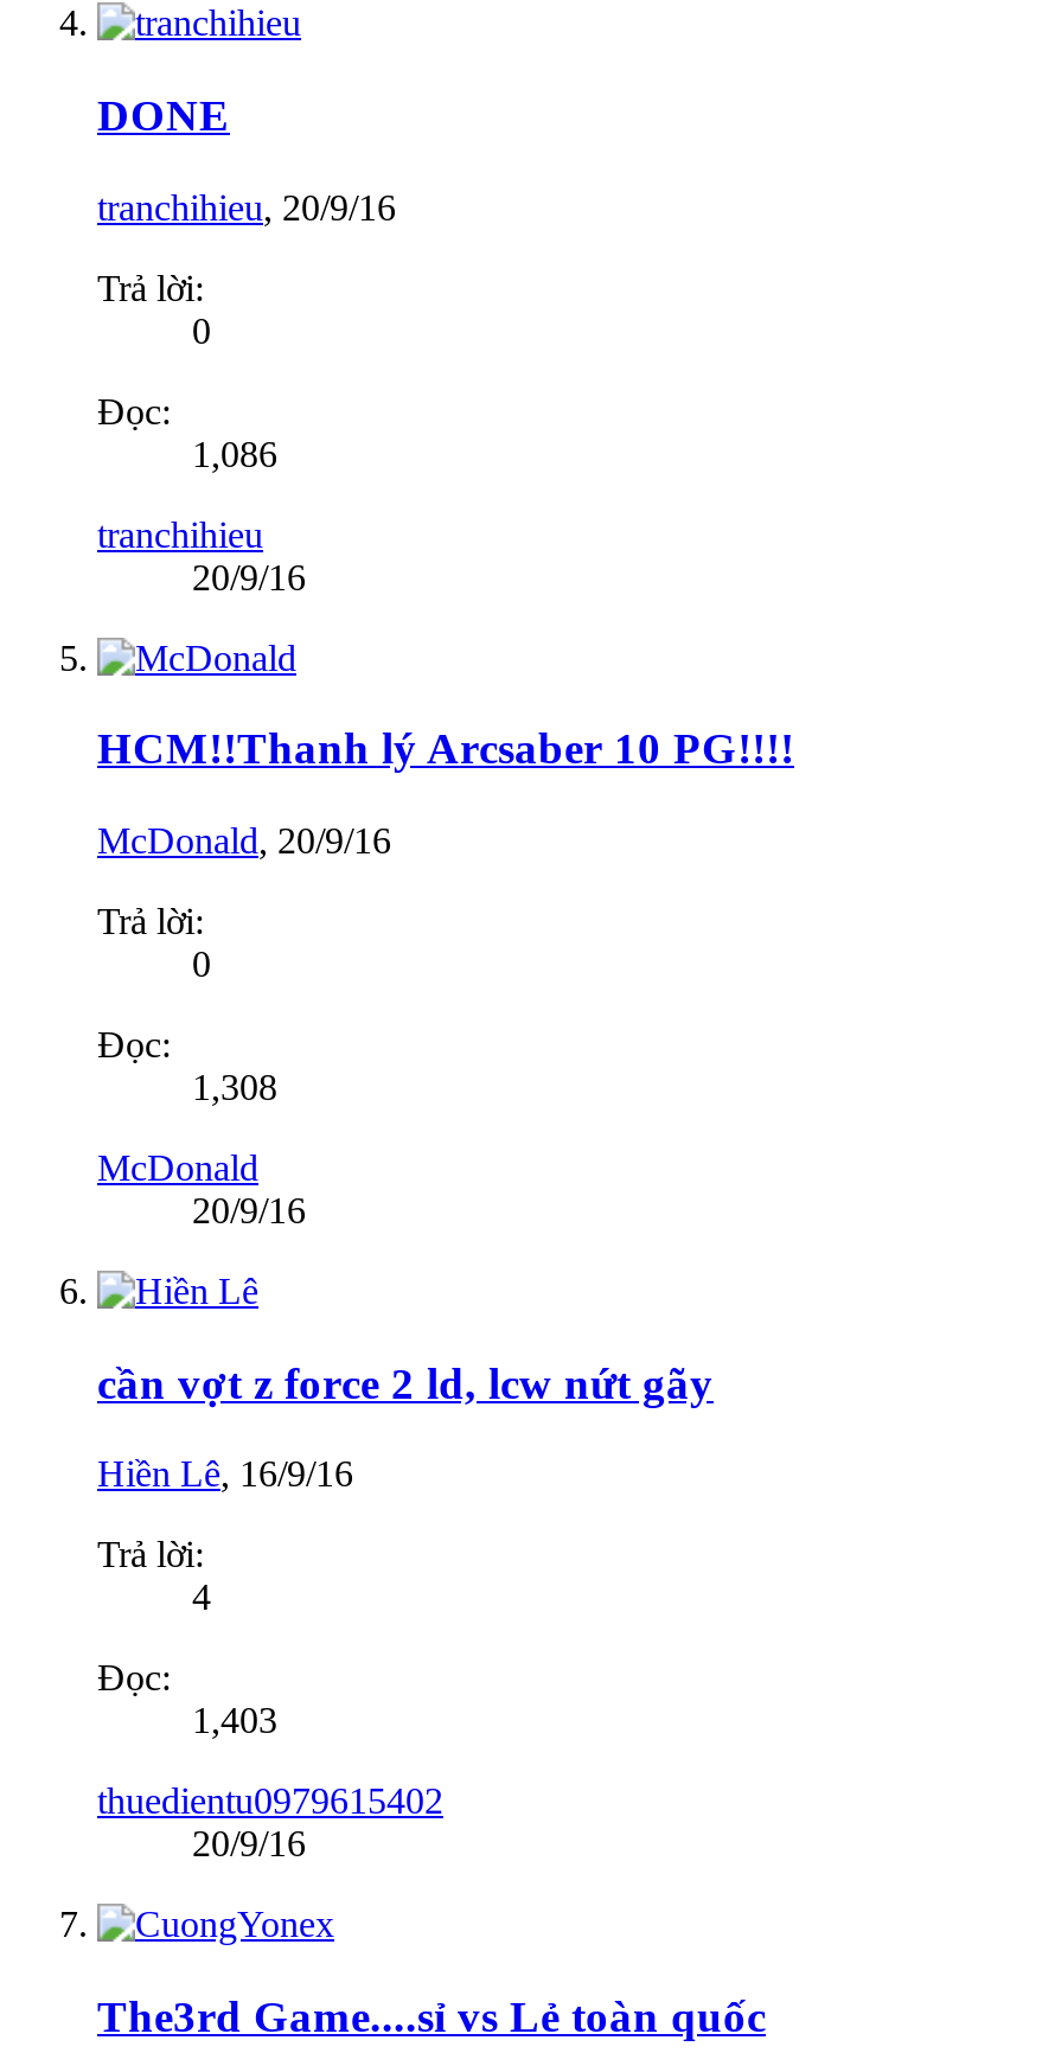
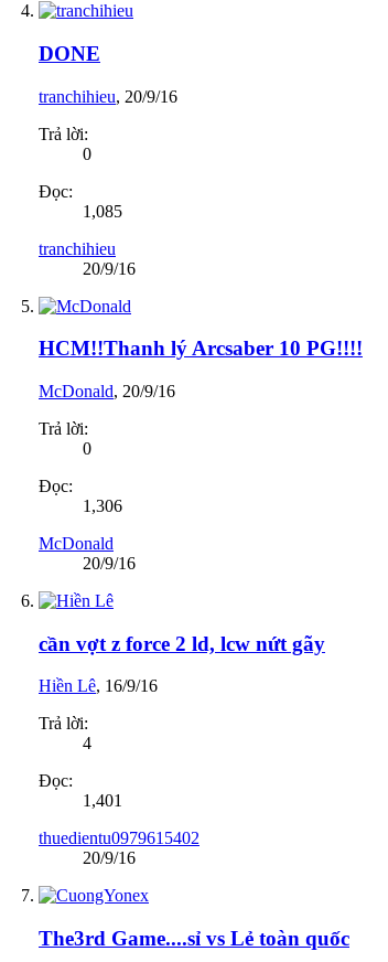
[192,433,277,473] 1,086 -> [83,201,122,220] 1,085
[192,1067,277,1107] 1,308 -> [83,496,122,515] 1,306
[192,1701,277,1741] 1,403 -> [83,791,122,810] 1,401

